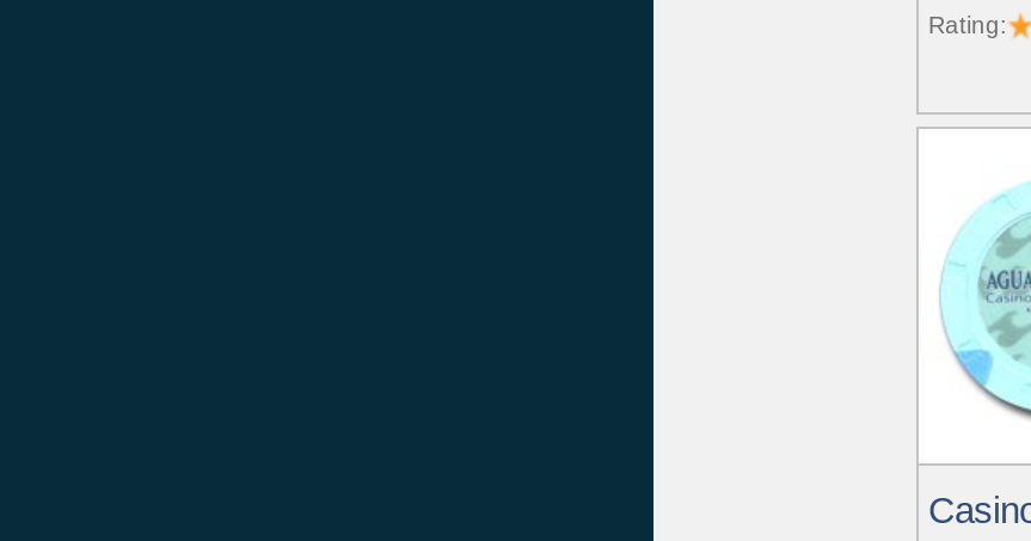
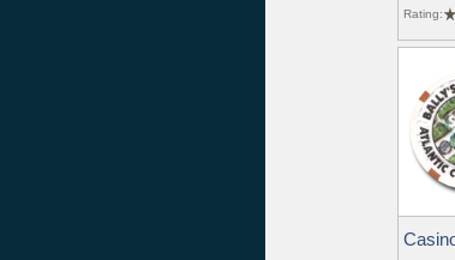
[940,182,1024,408] [image] -> [411,83,451,187] [image]

